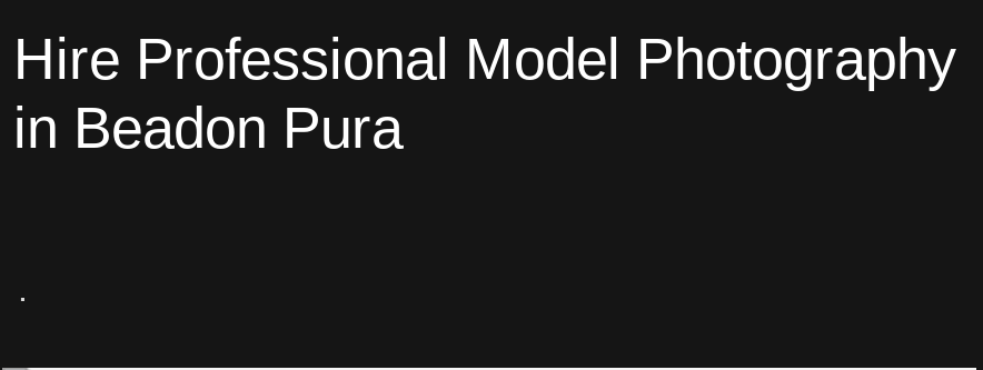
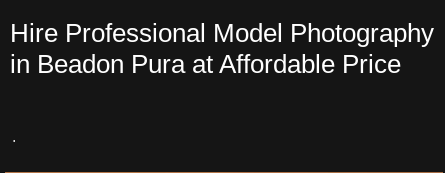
[13,94,403,161] in Beadon Pura -> [10,49,401,79] in Beadon Pura at Affordable Price

